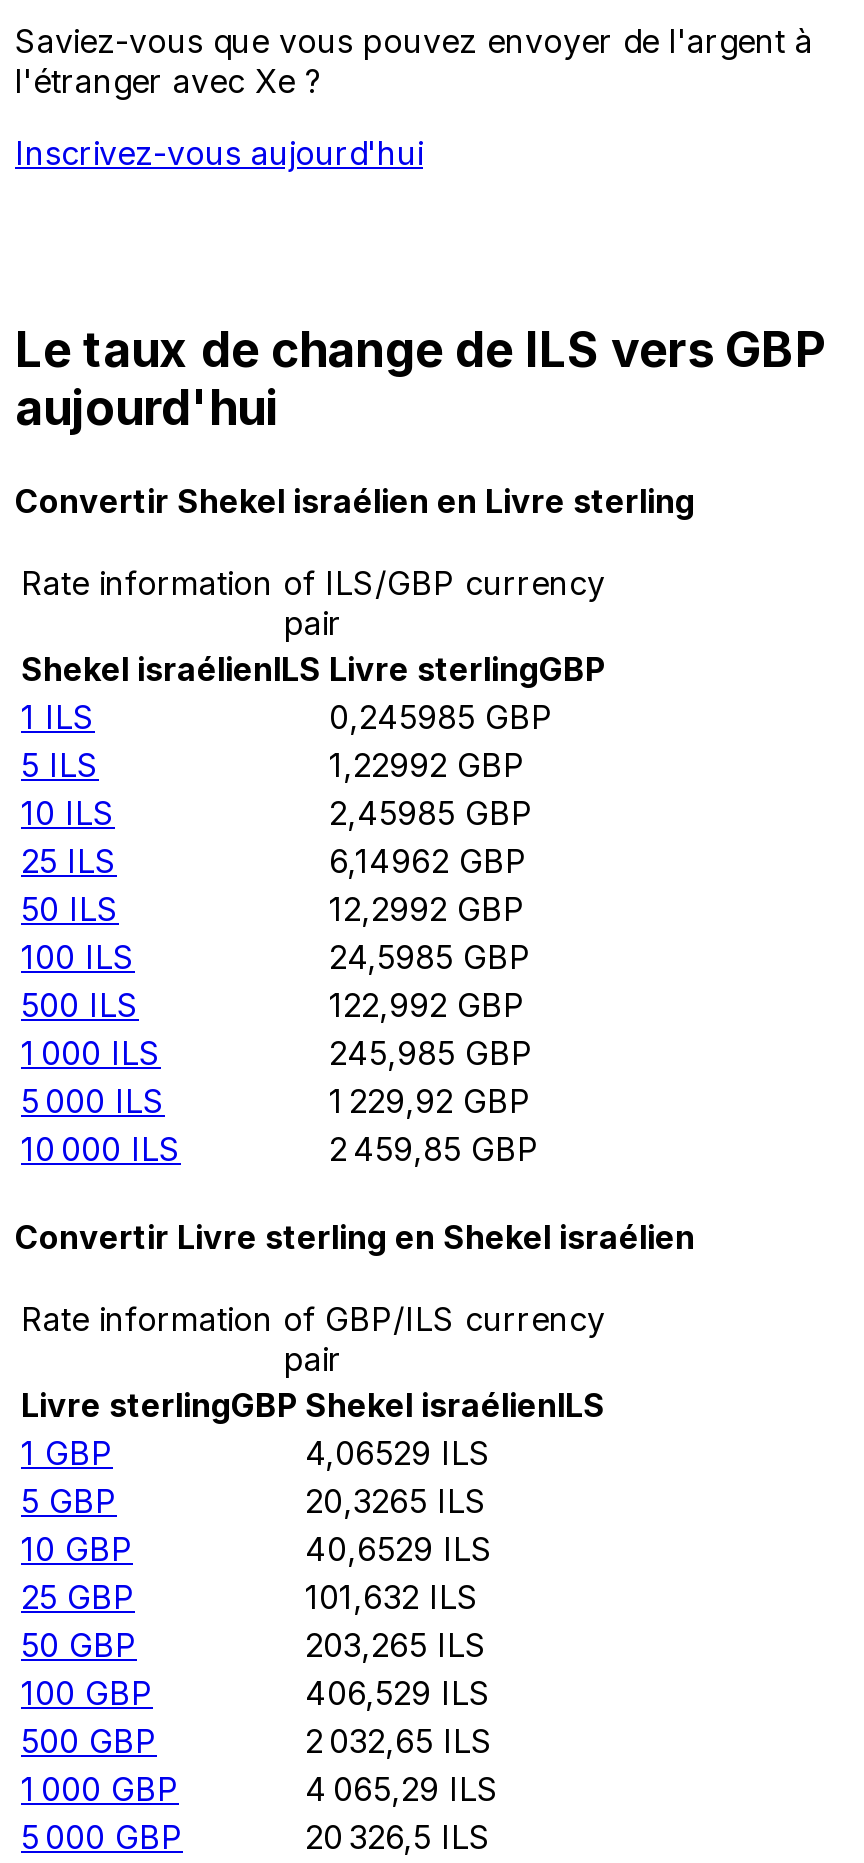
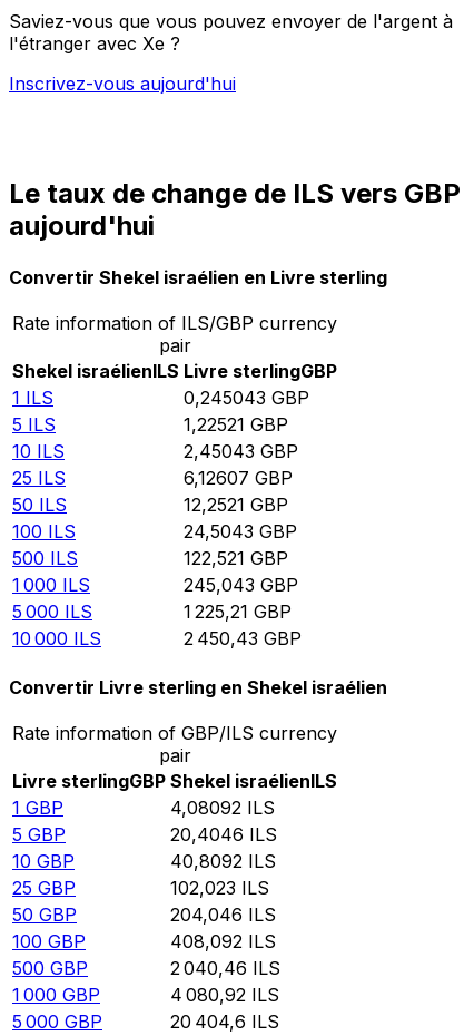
[329,697,553,737] 0,245985 GBP -> [184,386,309,409] 0,245043 GBP
[329,745,525,785] 1,22992 GBP -> [184,413,288,435] 1,22521 GBP
[329,793,533,833] 2,45985 GBP -> [184,440,298,462] 2,45043 GBP
[329,841,527,881] 6,14962 GBP -> [184,467,293,489] 6,12607 GBP
[329,889,525,929] 12,2992 GBP -> [184,493,288,516] 12,2521 GBP
[329,937,531,977] 24,5985 GBP -> [184,520,297,542] 24,5043 GBP
[329,985,525,1025] 122,992 GBP -> [184,547,288,569] 122,521 GBP
[329,1033,533,1073] 245,985 GBP -> [184,573,298,596] 245,043 GBP
[329,1081,531,1121] 1 229,92 GBP -> [184,600,292,622] 1 225,21 GBP
[329,1129,539,1169] 2 459,85 GBP -> [184,627,302,649] 2 450,43 GBP
[305,1434,491,1474] 4,06529 ILS -> [170,797,275,819] 4,08092 ILS
[305,1482,487,1522] 20,3265 ILS -> [170,824,277,846] 20,4046 ILS
[305,1530,493,1570] 40,6529 ILS -> [170,850,276,873] 40,8092 ILS
[305,1578,479,1618] 101,632 ILS -> [170,877,269,899] 102,023 ILS
[305,1626,487,1666] 203,265 ILS -> [170,904,276,926] 204,046 ILS
[305,1674,491,1714] 406,529 ILS -> [170,931,276,953] 408,092 ILS
[305,1722,493,1762] 2 032,65 ILS -> [170,957,280,980] 2 040,46 ILS
[305,1770,499,1810] 4 065,29 ILS -> [170,984,279,1006] 4 080,92 ILS
[305,1818,491,1858] 20 326,5 ILS -> [170,1011,279,1033] 20 404,6 ILS

